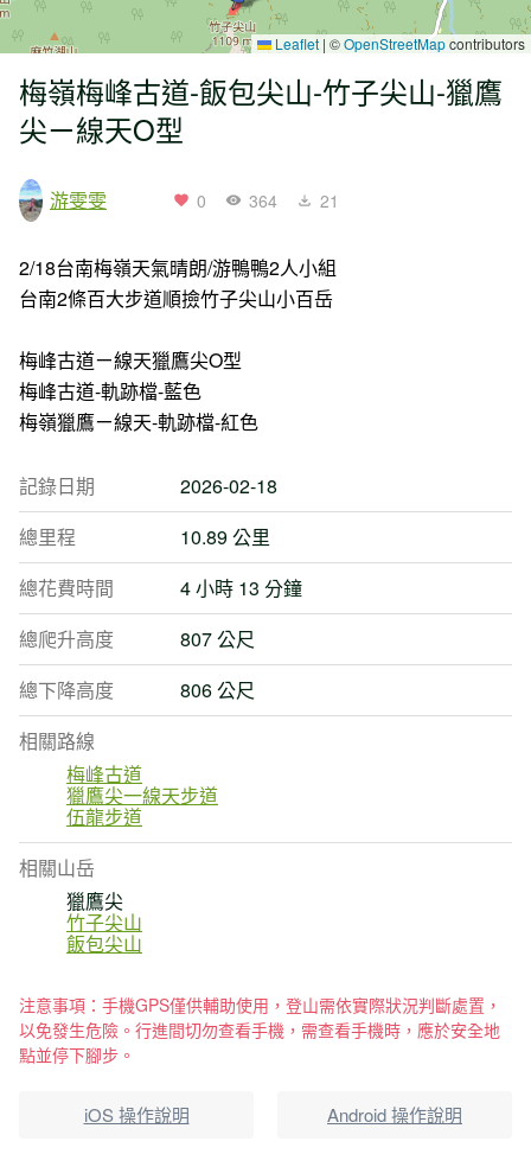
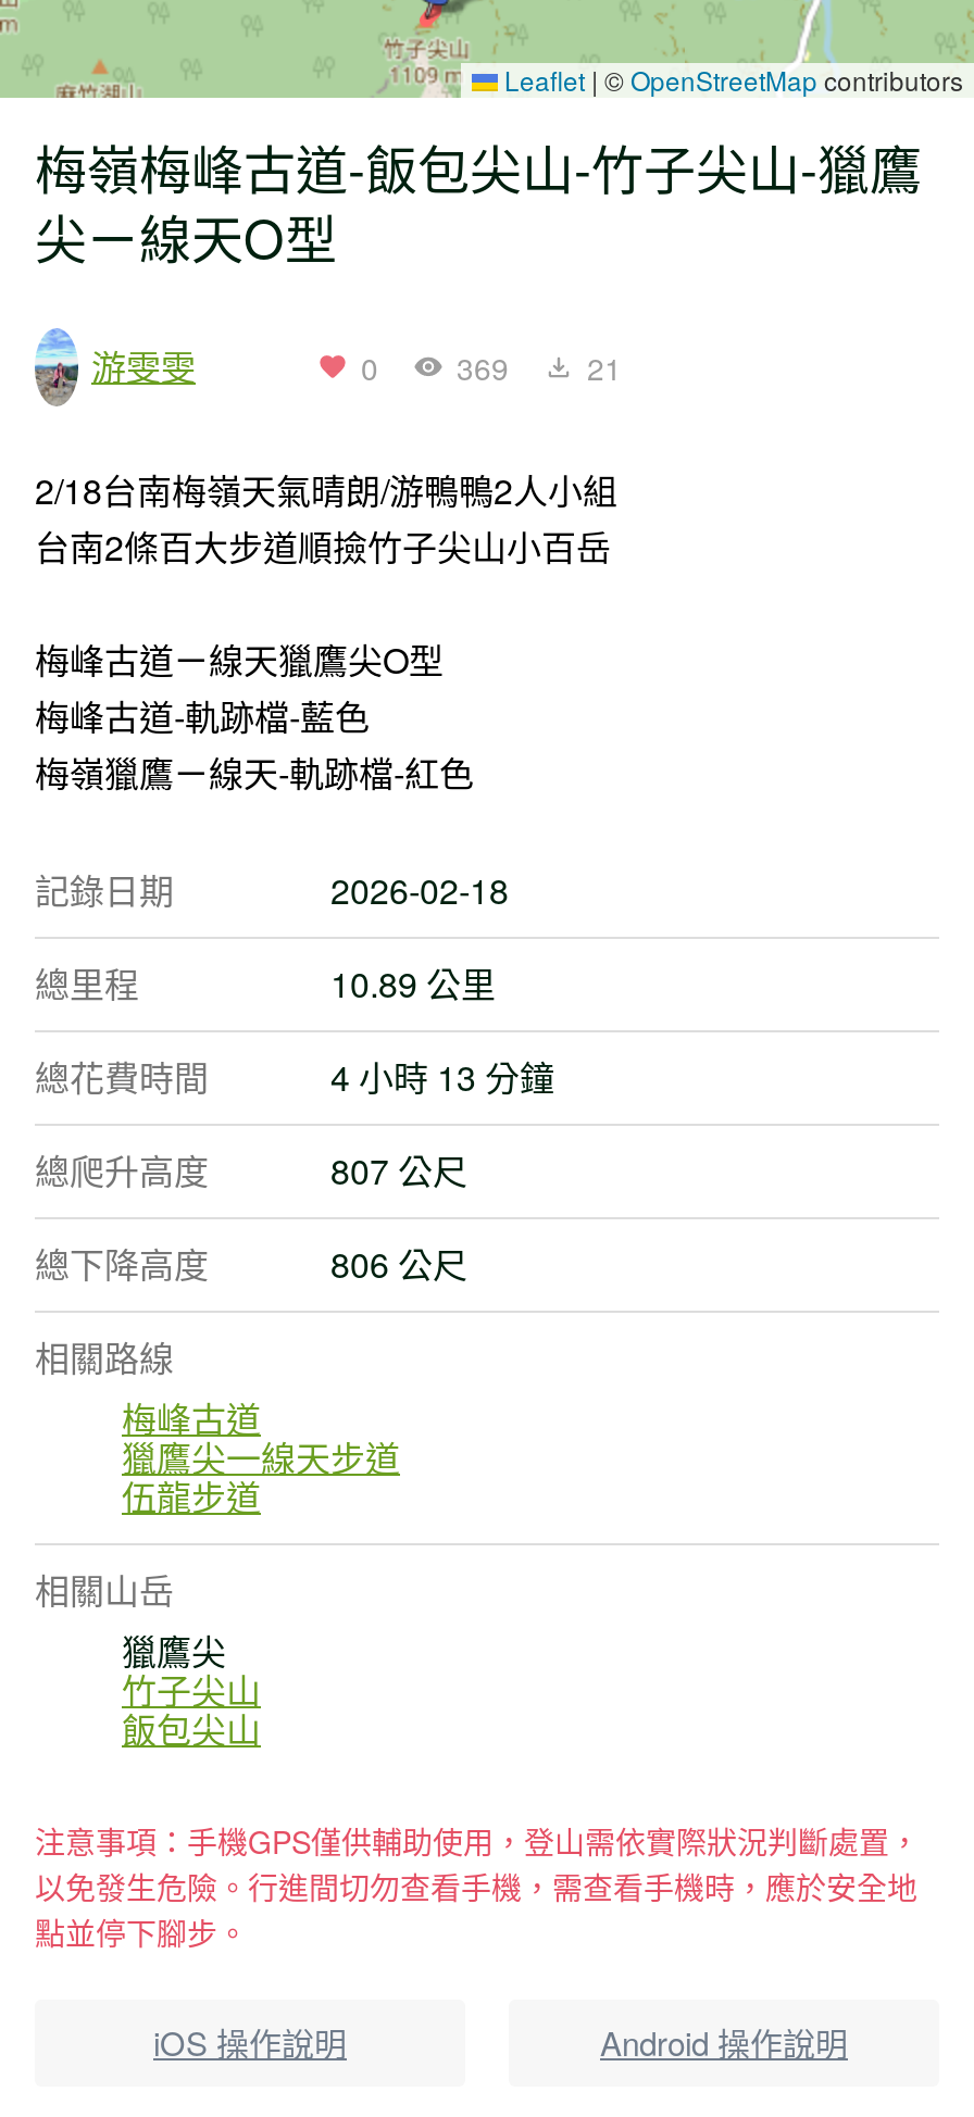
[197,189,339,212] 0 364 21 -> [361,346,622,389] 0 369 21

